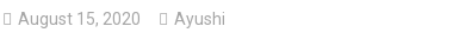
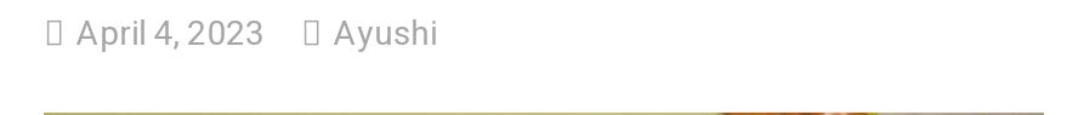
[18,9,225,28] August 15, 2020 Ayushi -> [76,13,437,52] April 4, 2023 Ayushi

